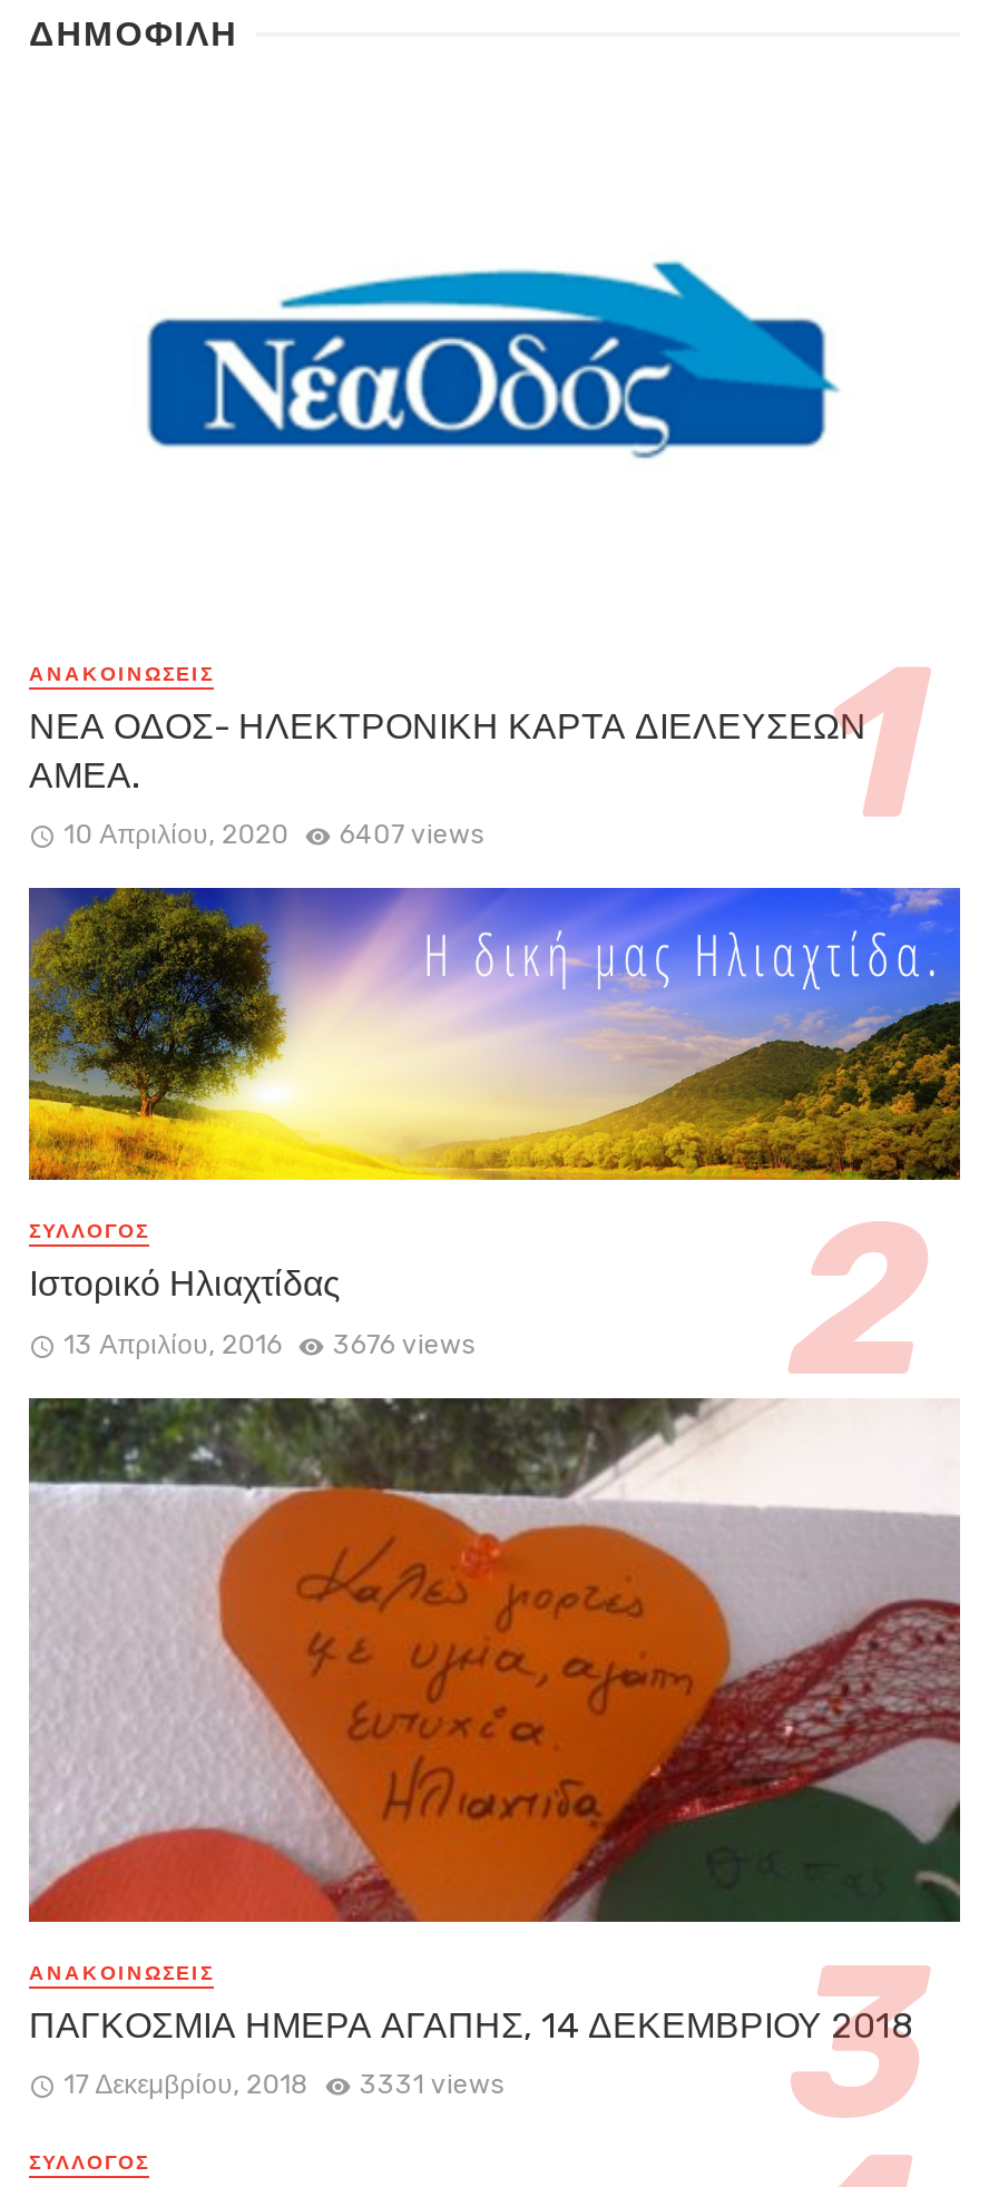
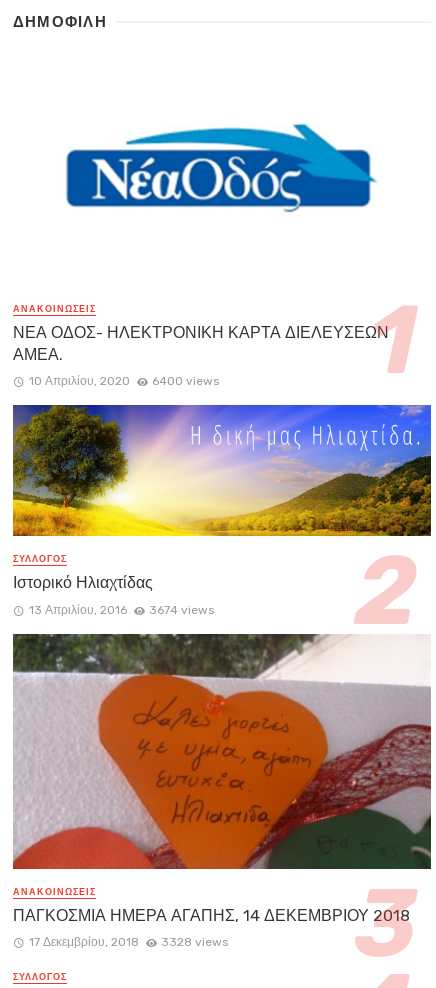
[64,819,484,851] 10 Απριλίου, 2020 6407 views -> [29,374,219,388] 10 Απριλίου, 2020 6400 views
[64,1328,475,1360] 13 Απριλίου, 2016 3676 views -> [29,603,214,617] 13 Απριλίου, 2016 3674 views
[64,2069,504,2100] 17 Δεκεμβρίου, 2018 3331 views -> [29,935,228,949] 17 Δεκεμβρίου, 2018 3328 views

